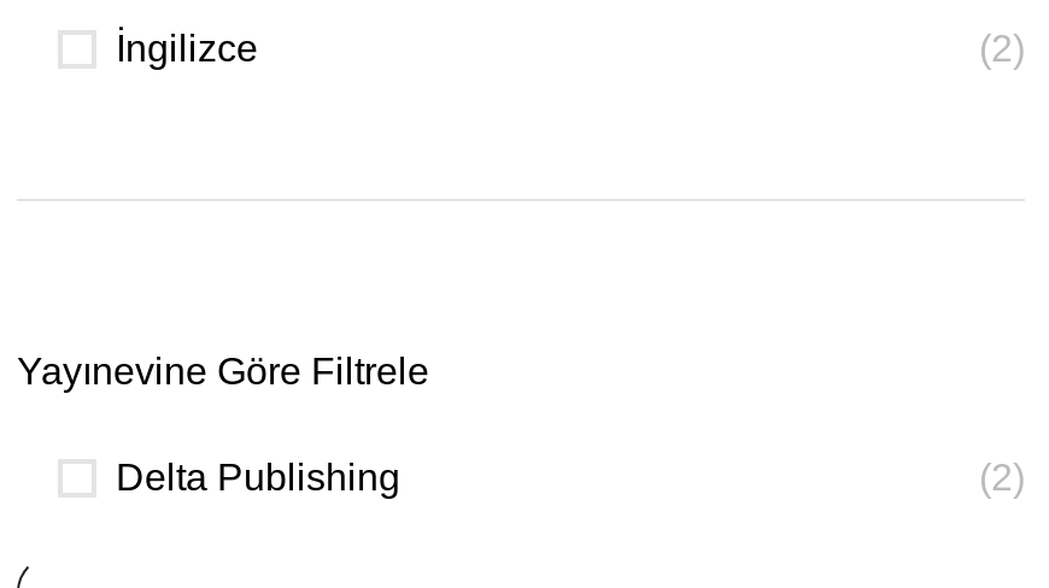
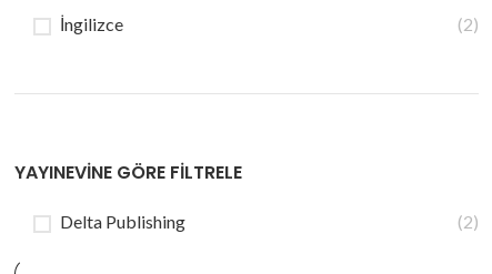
[17,349,429,390] Yayınevine Göre Filtrele -> [14,160,242,185] YAYINEVINE GÖRE FILTRELE

